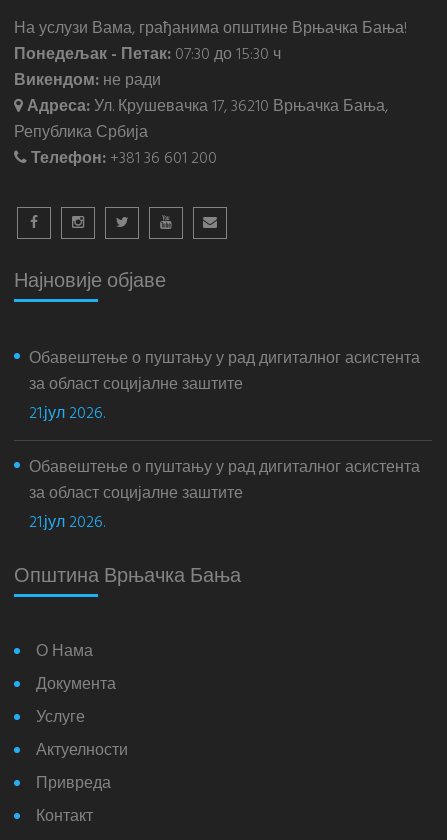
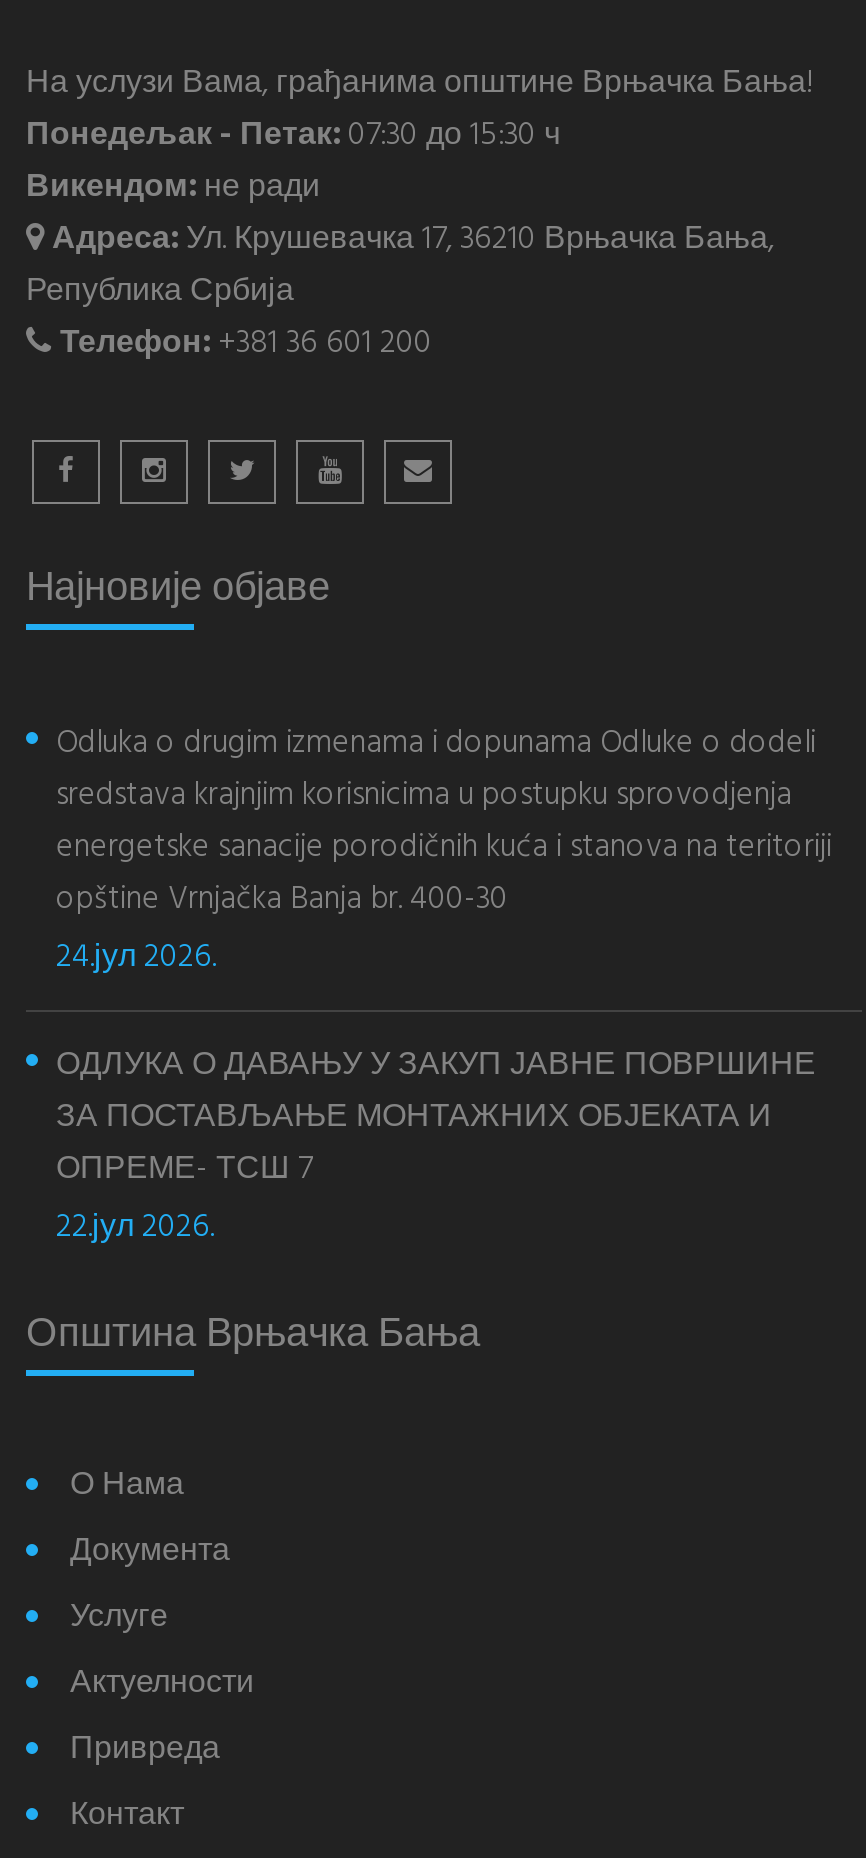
[29,346,420,427] Обавештење о пуштању у рад дигиталног асистента | за област социјалне заштите | 21.јул 2026. -> [56,718,832,984] Odluka o drugim izmenama i dopunama Odluke o dodeli | sredstava krajnjim korisnicima u postupku sprovodjenja | energetske sanacije porodičnih kuća i stanova na teritoriji | opštine Vrnjačka Banja br. 400-30 | 24.јул 2026.
[29,455,420,536] Обавештење о пуштању у рад дигиталног асистента | за област социјалне заштите | 21.јул 2026. -> [56,1040,816,1254] ОДЛУКА О ДАВАЊУ У ЗАКУП ЈАВНЕ ПОВРШИНЕ | ЗА ПОСТАВЉАЊЕ МОНТАЖНИХ ОБЈЕКАТА И | ОПРЕМЕ- ТСШ 7 | 22.јул 2026.

